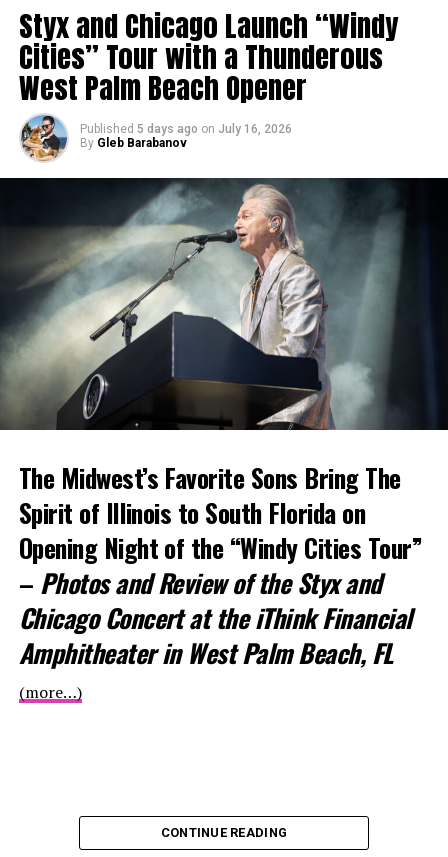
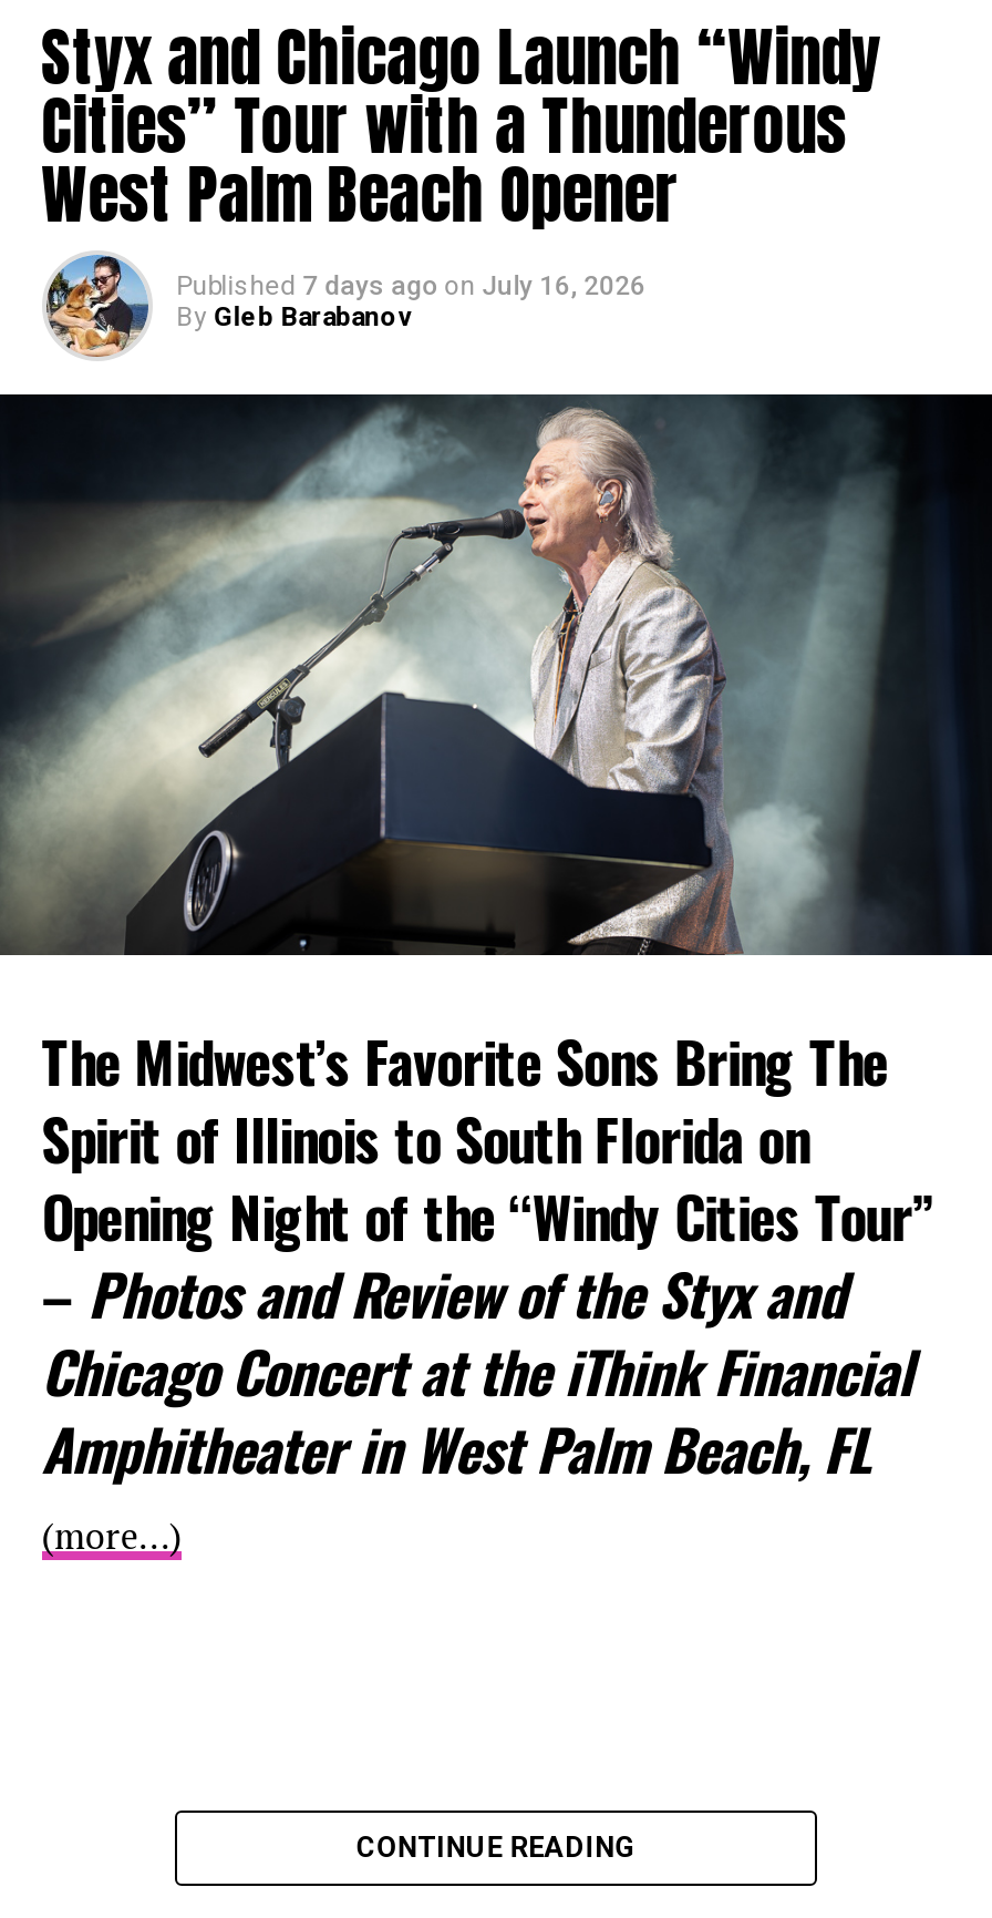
[80,122,292,136] Published 5 days ago on July 16, 2026 -> [176,271,646,302] Published 7 days ago on July 16, 2026

